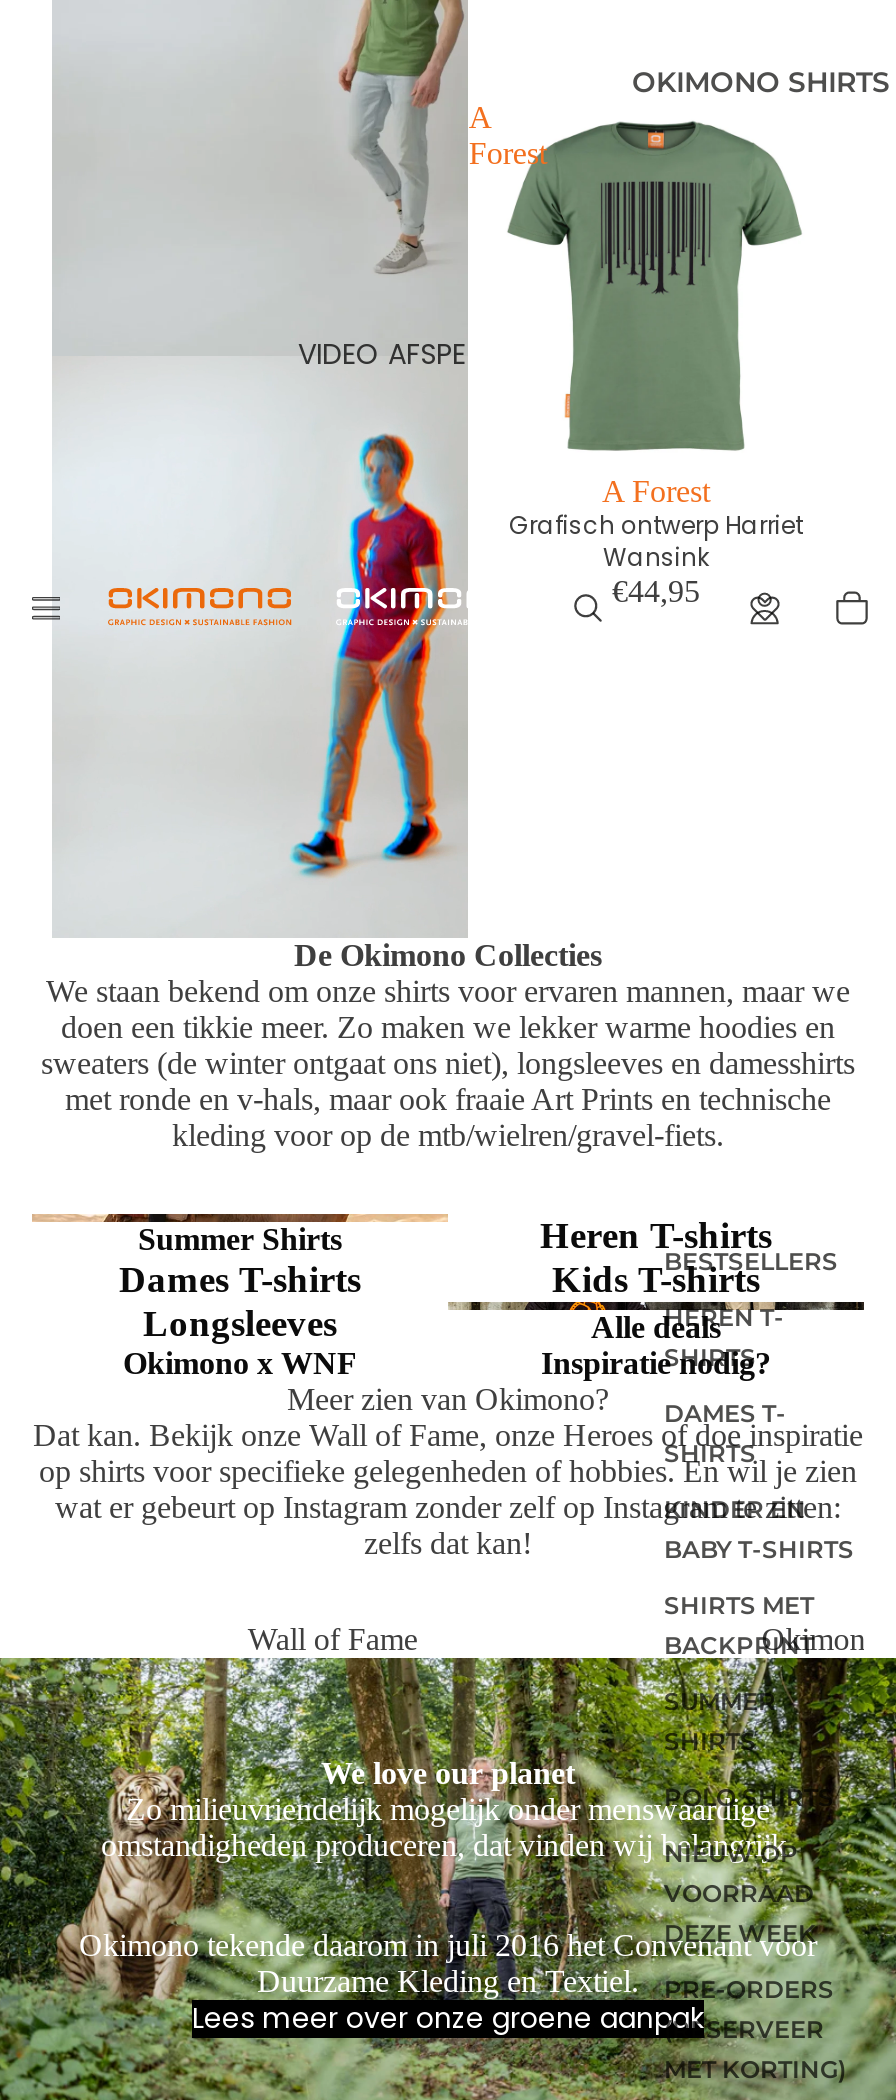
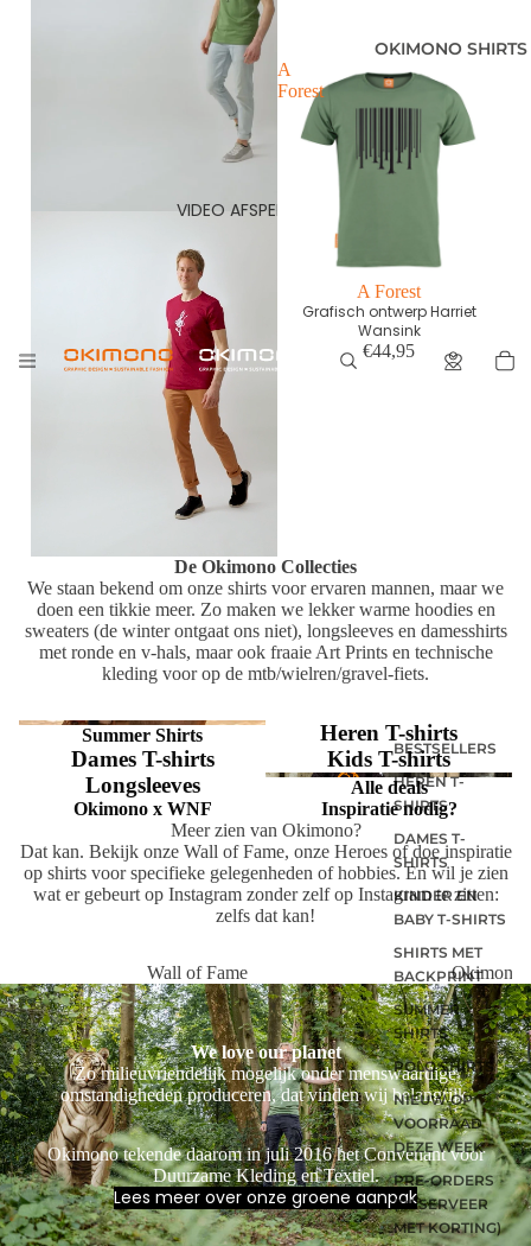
[276,420,448,876] [image] -> [162,248,264,520] [image]

